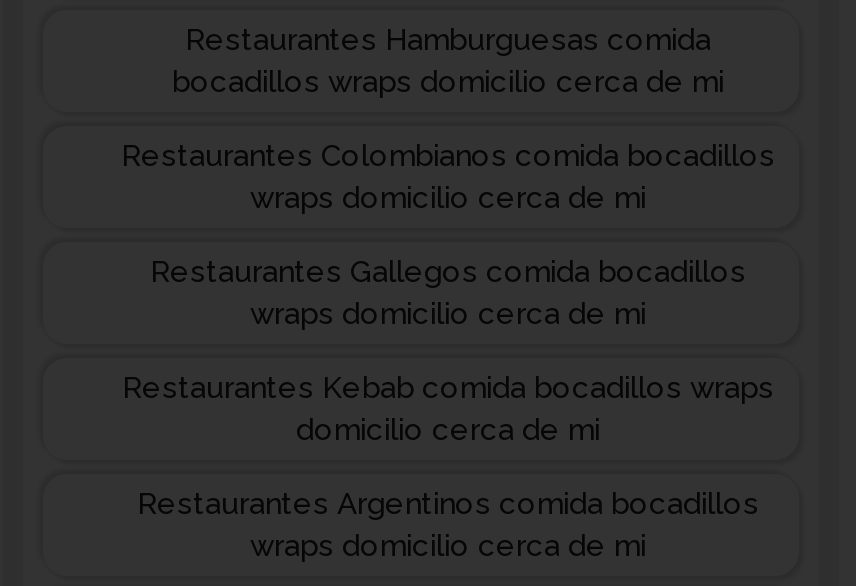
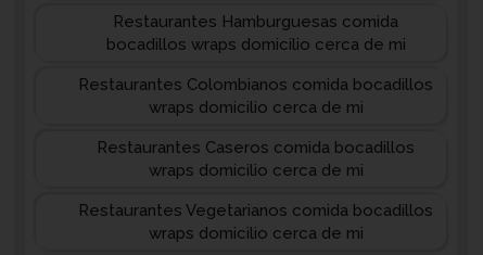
[150,254,746,290] Restaurantes Gallegos comida bocadillos -> [97,138,415,157] Restaurantes Caseros comida bocadillos
[122,370,774,522] Restaurantes Kebab comida bocadillos wraps | domicilio cerca de mi | Restaurantes Argentinos comida bocadillos -> [78,201,433,220] Restaurantes Vegetarianos comida bocadillos

